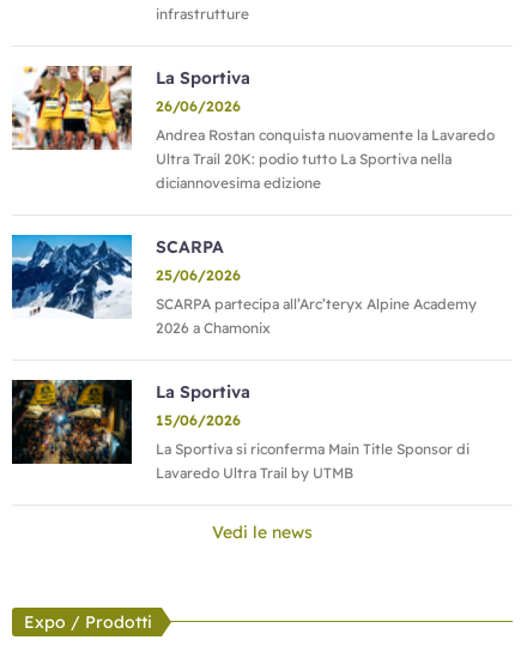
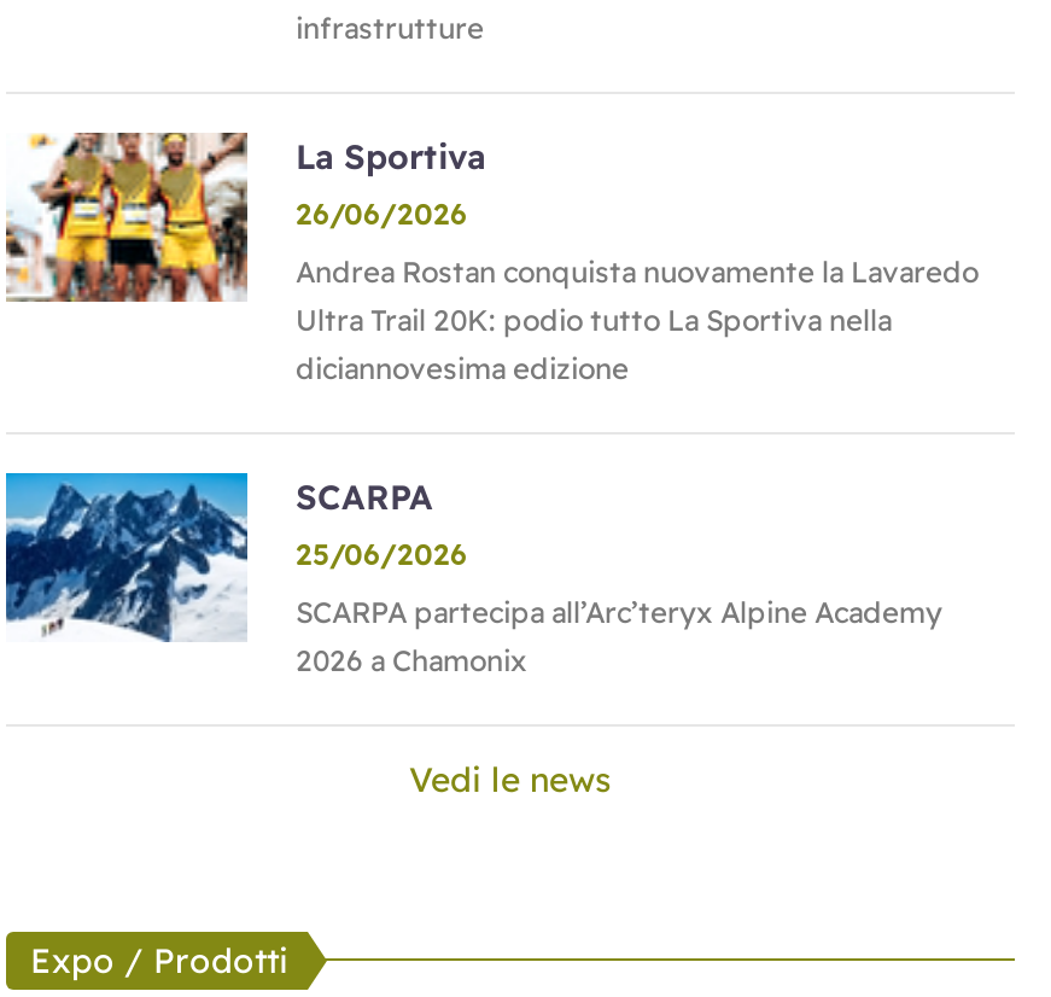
[11,379,470,482] [image] | La Sportiva | 15/06/2026 | La Sportiva si riconferma Main Title Sponsor di | Lavaredo Ultra Trail by UTMB -> none

